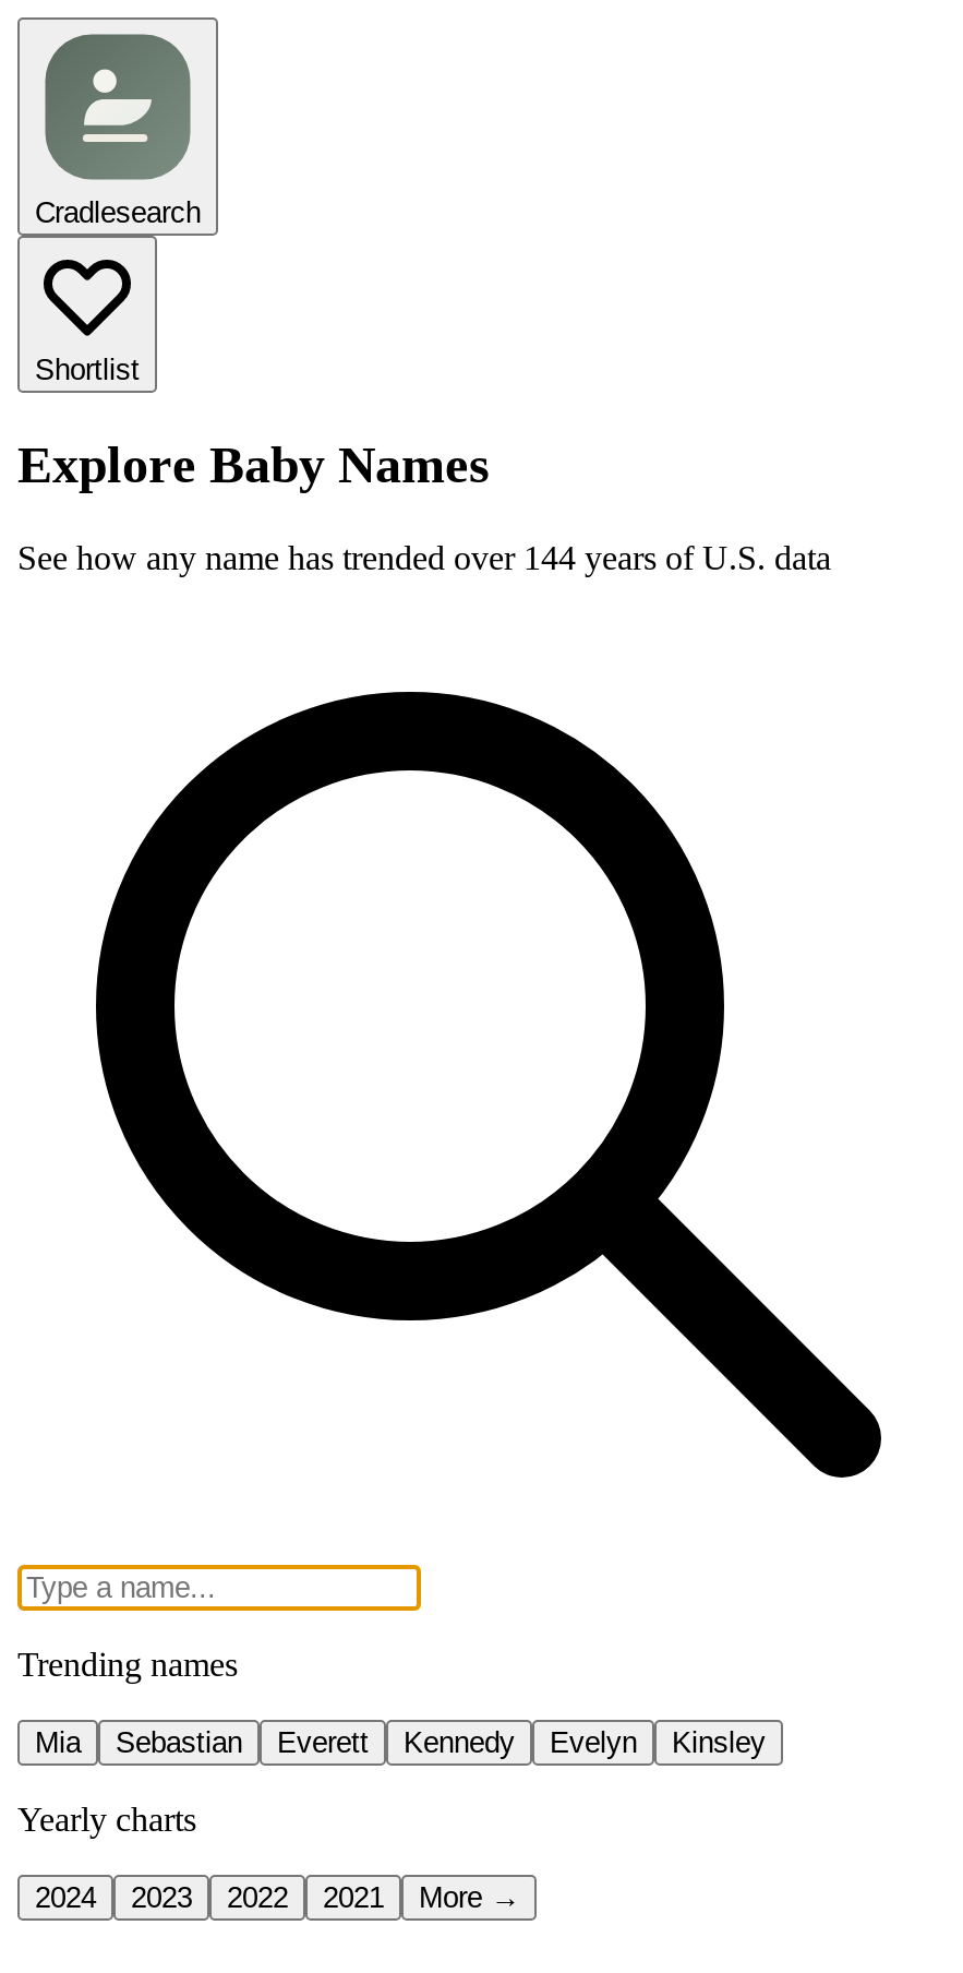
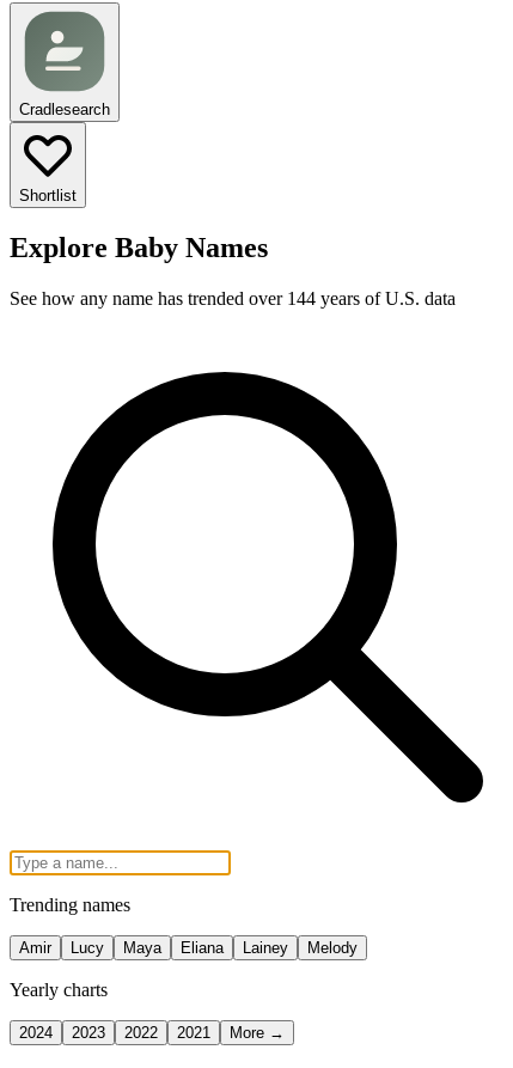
[35,1726,766,1759] Mia | Sebastian | Everett | Kennedy | Evelyn | Kinsley -> [19,939,358,957] Amir | Lucy | Maya | Eliana | Lainey | Melody

